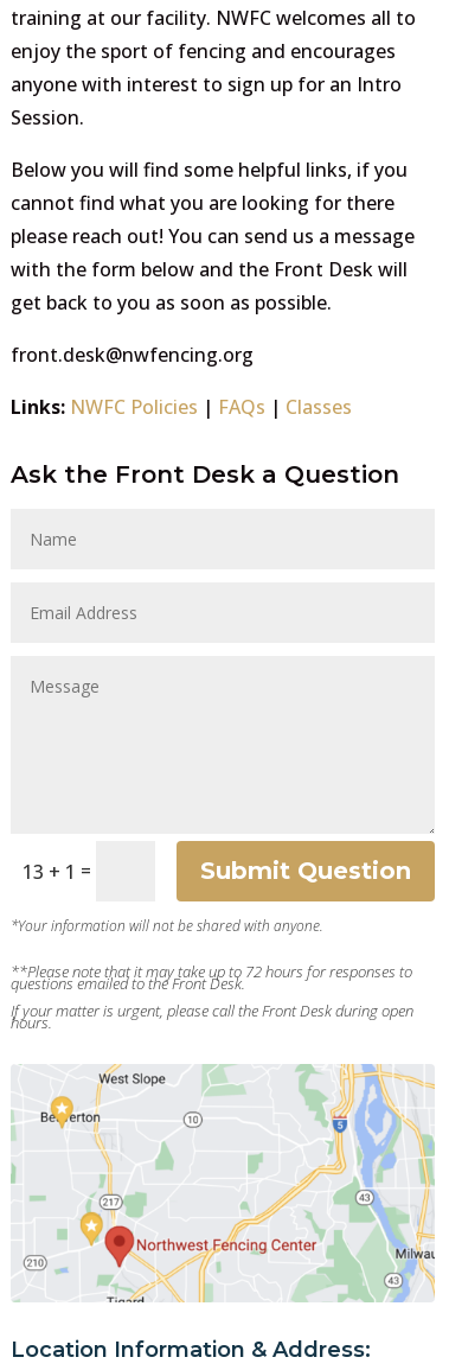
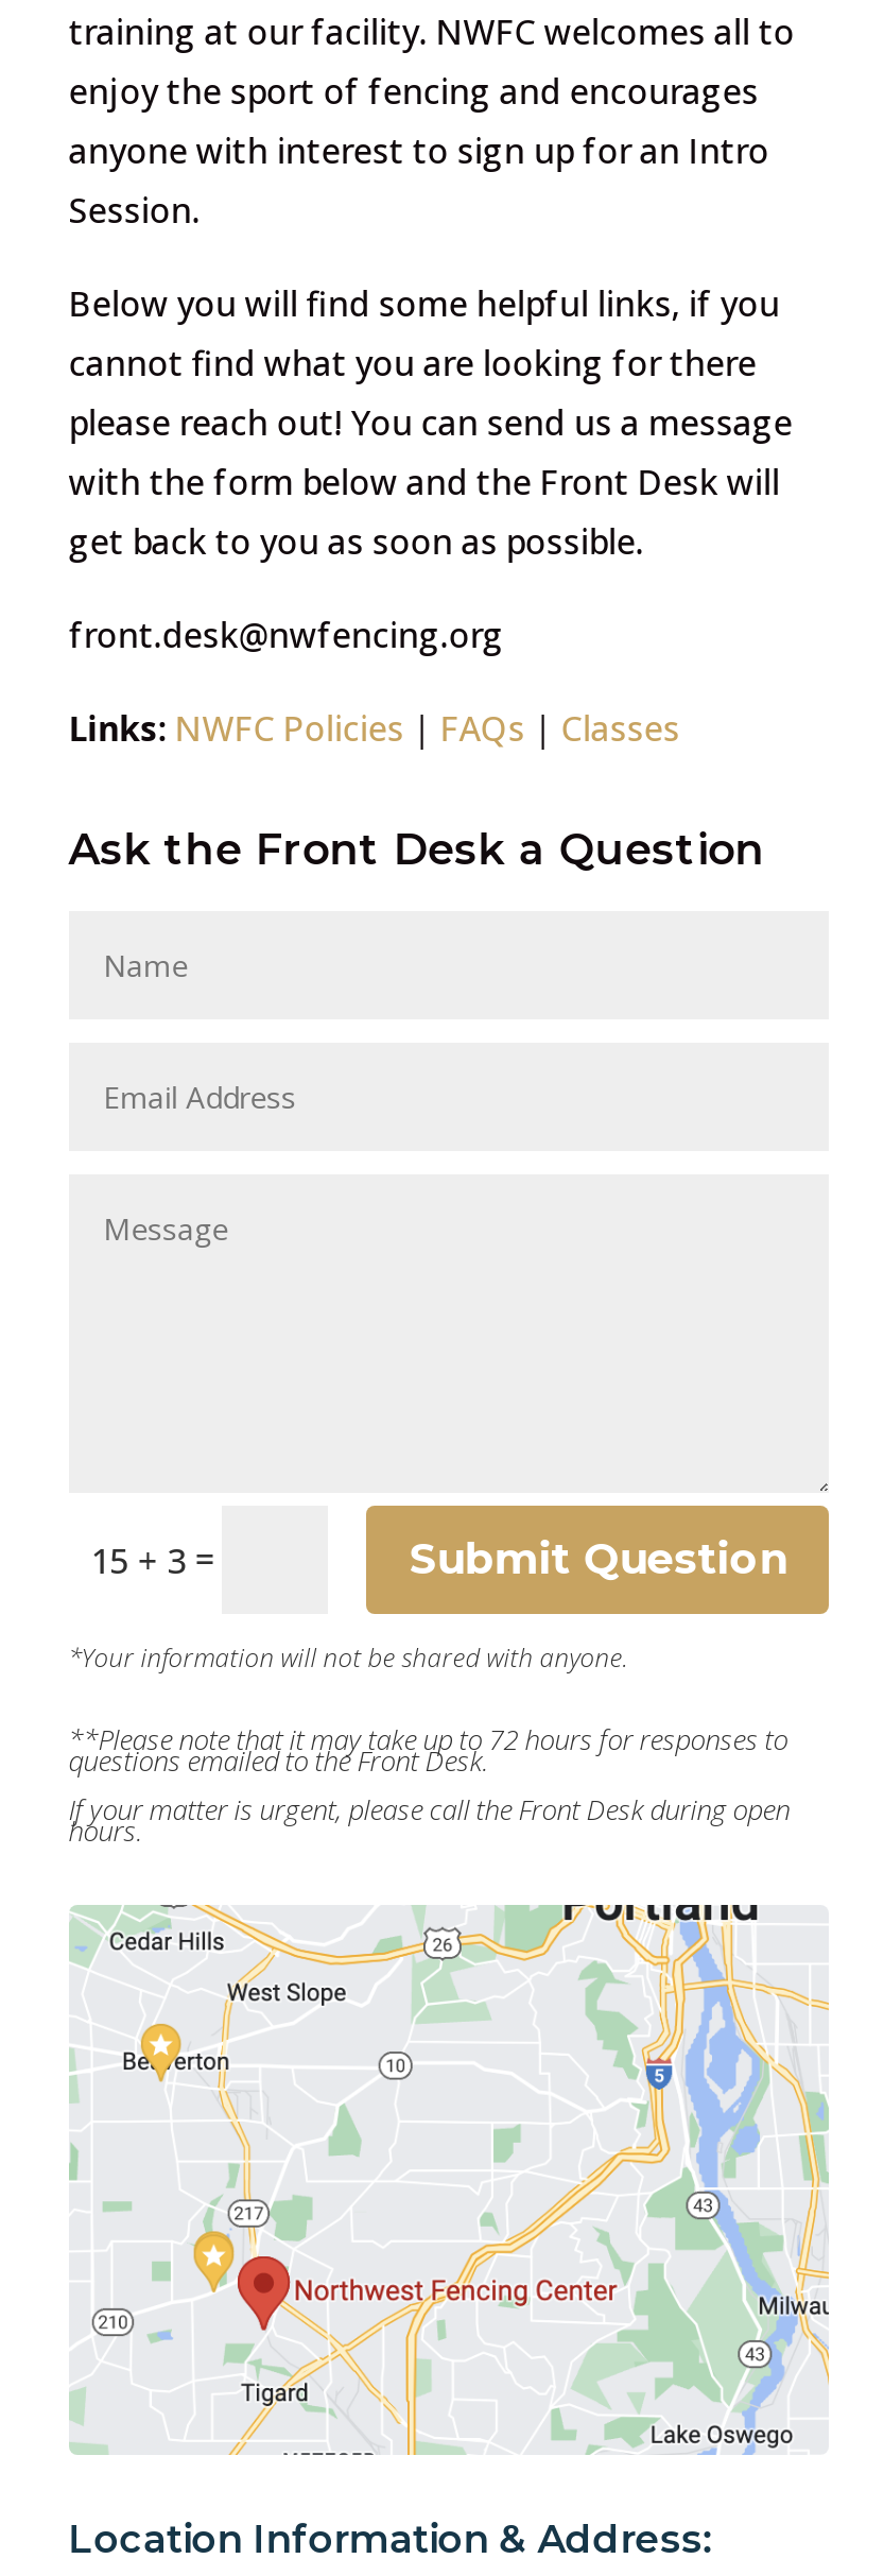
[23,857,96,885] 13 + 1 = -> [91,1535,222,1584] 15 + 3 =
[11,1063,436,1302] [image] -> [69,1903,831,2457] [image]

